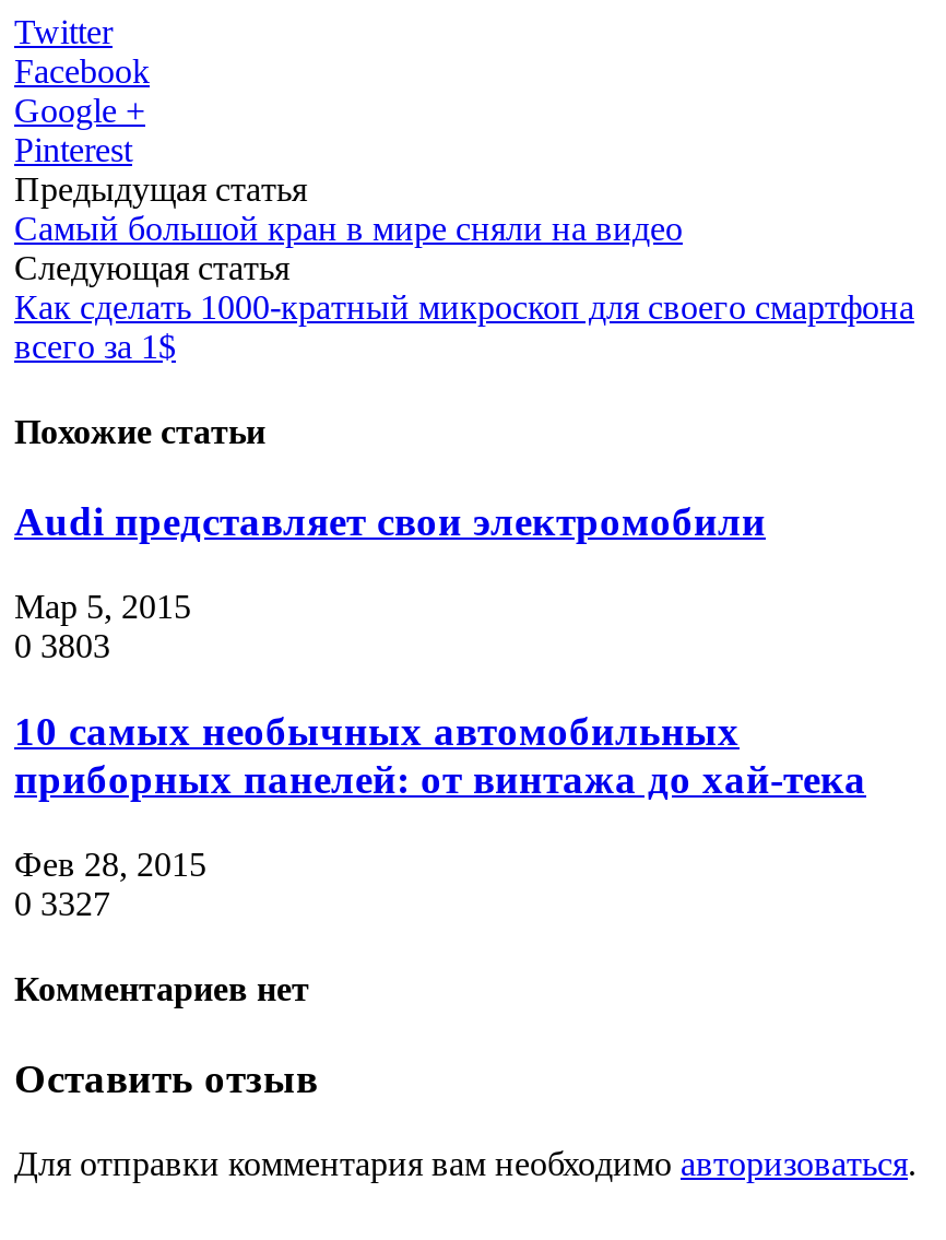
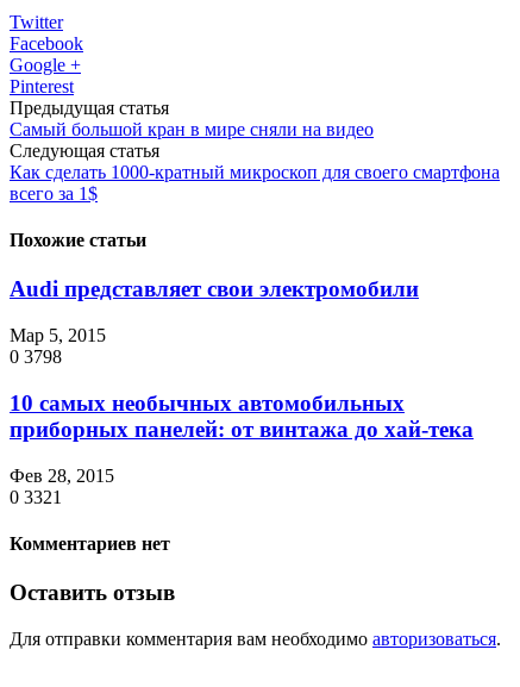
[14,627,110,664] 0 3803 -> [10,347,62,367] 0 3798
[14,884,110,921] 0 3327 -> [10,486,62,507] 0 3321

